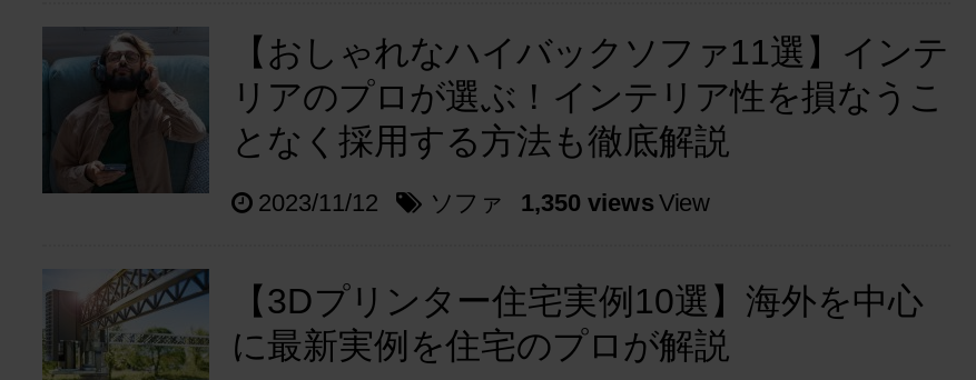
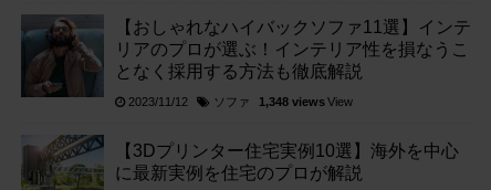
[252,189,710,216] 2023/11/12 ソファ 1,350 views View -> [125,95,353,109] 2023/11/12 ソファ 1,348 views View

